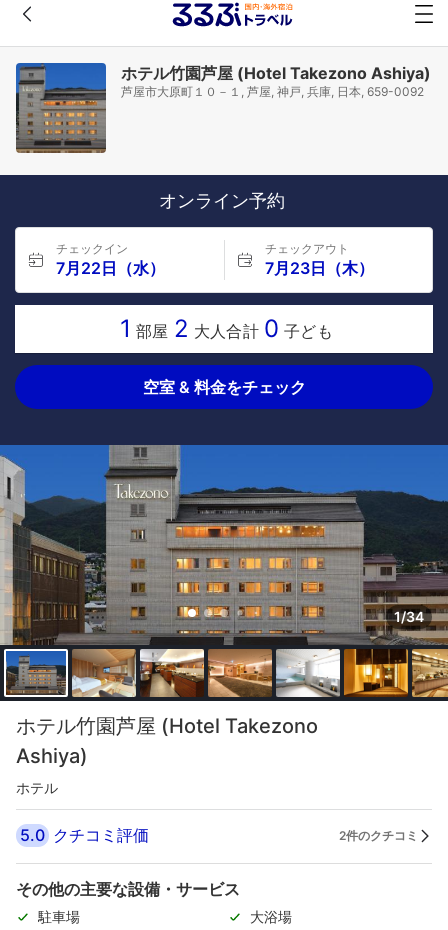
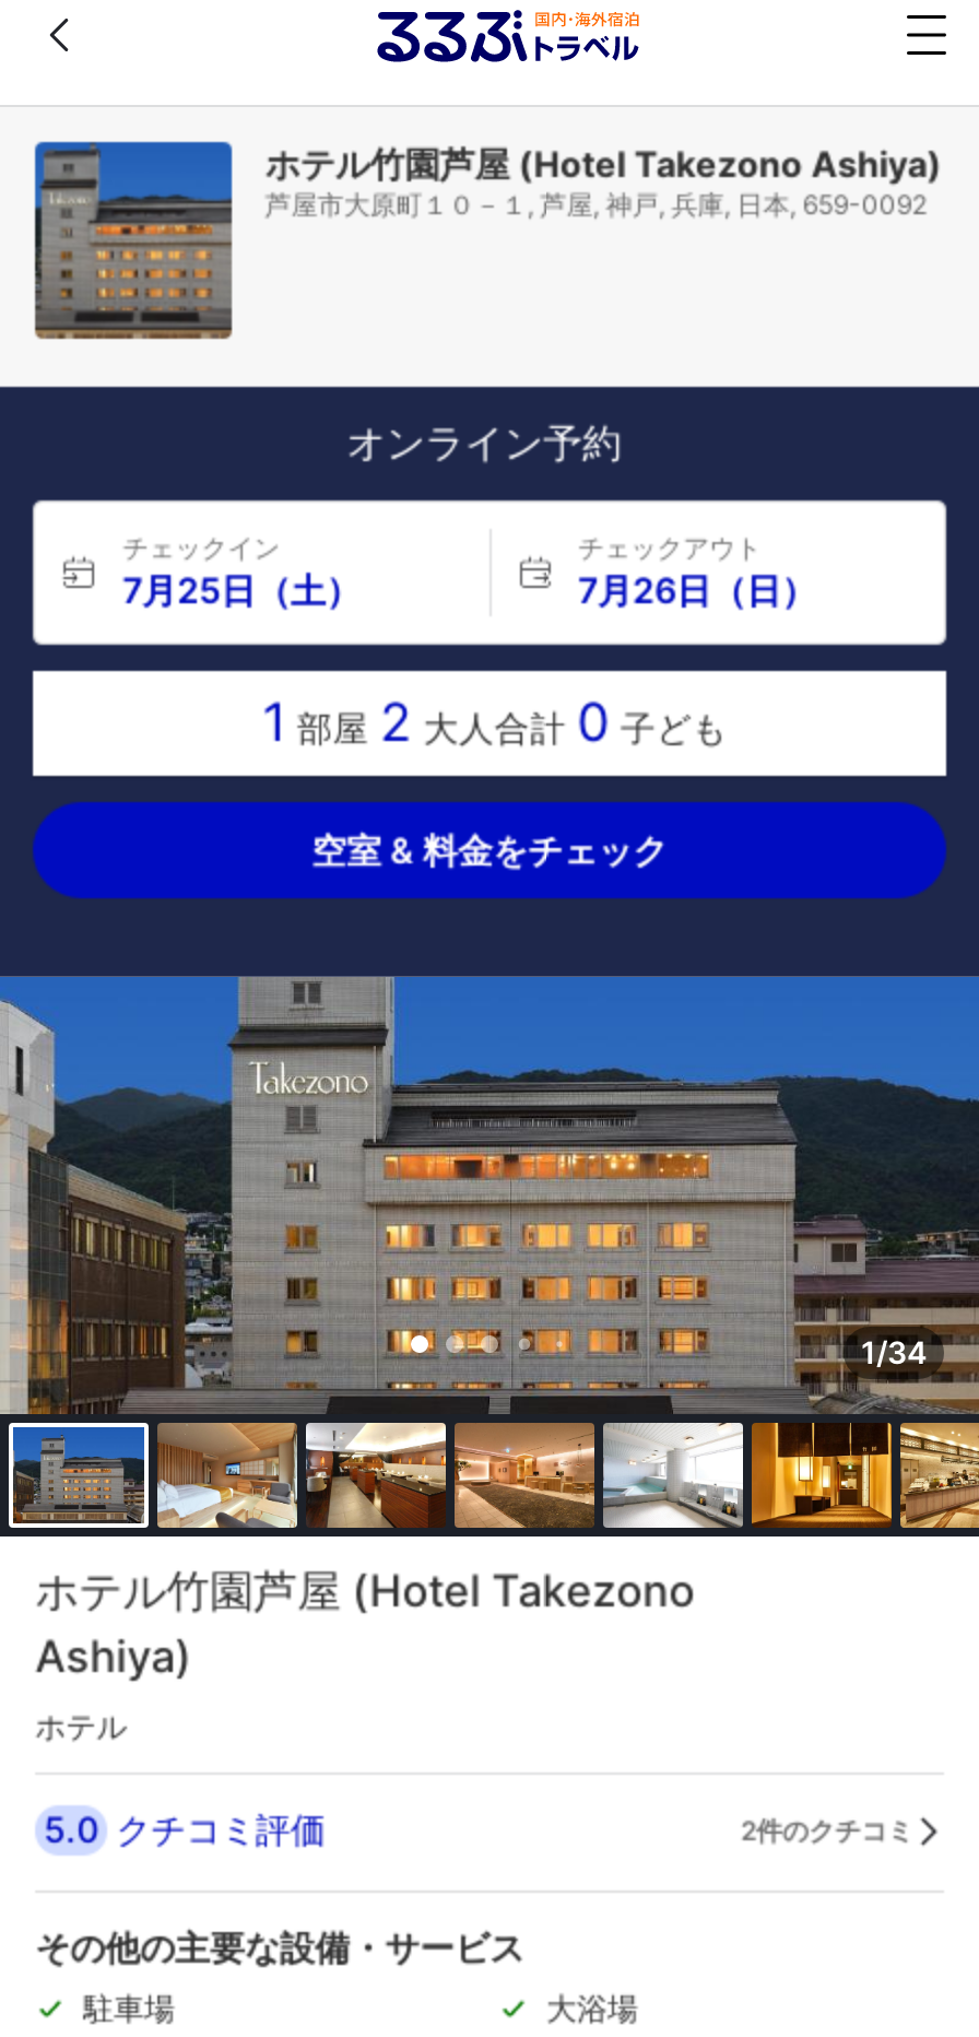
[56,258,165,278] 7月22日（水） -> [122,568,361,612] 7月25日（土）
[264,258,373,278] 7月23日（木） -> [578,568,816,612] 7月26日（日）

